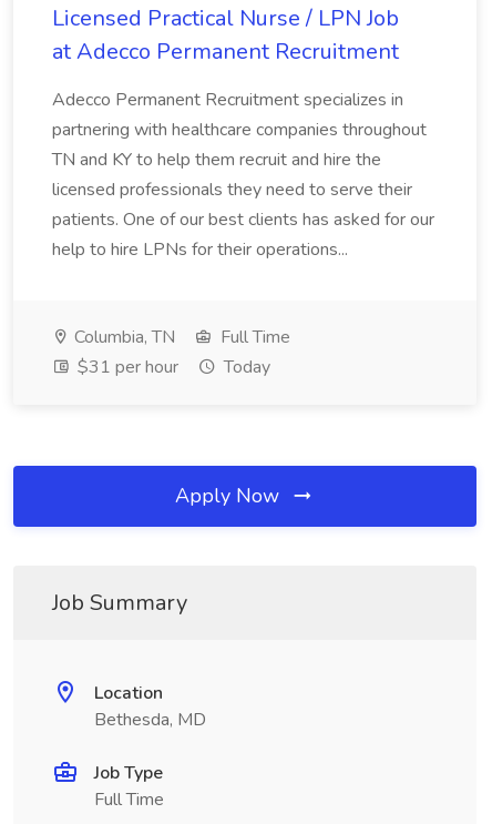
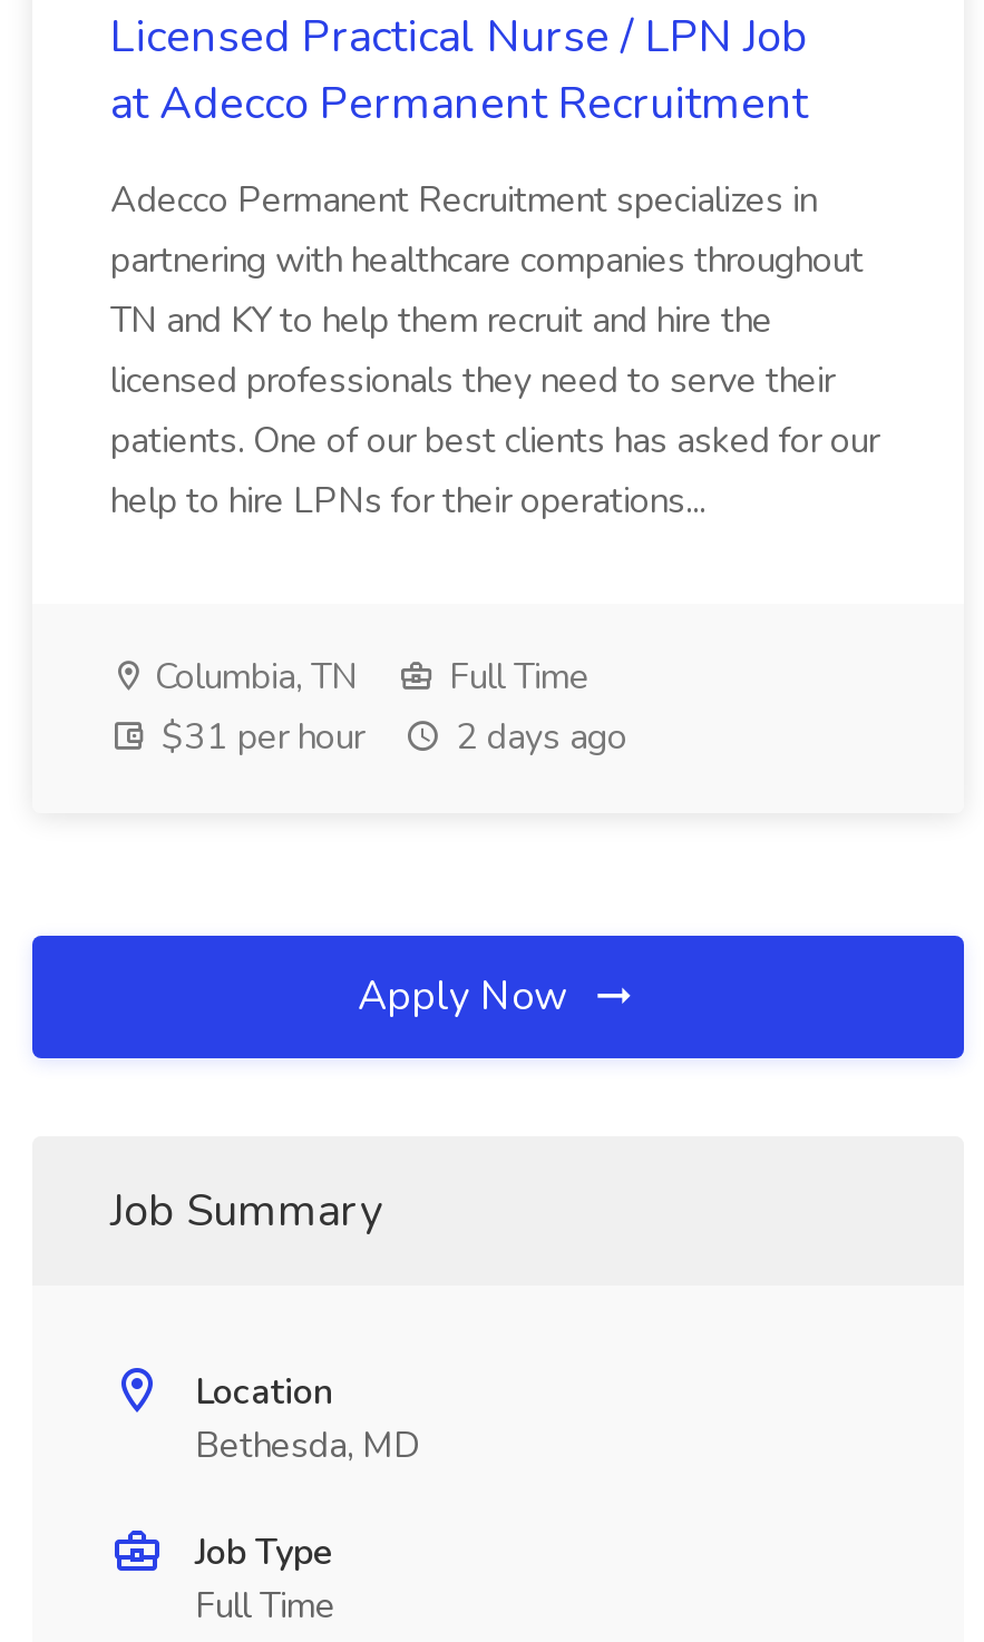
[219,355,270,379] Today -> [447,713,627,762] 2 days ago

